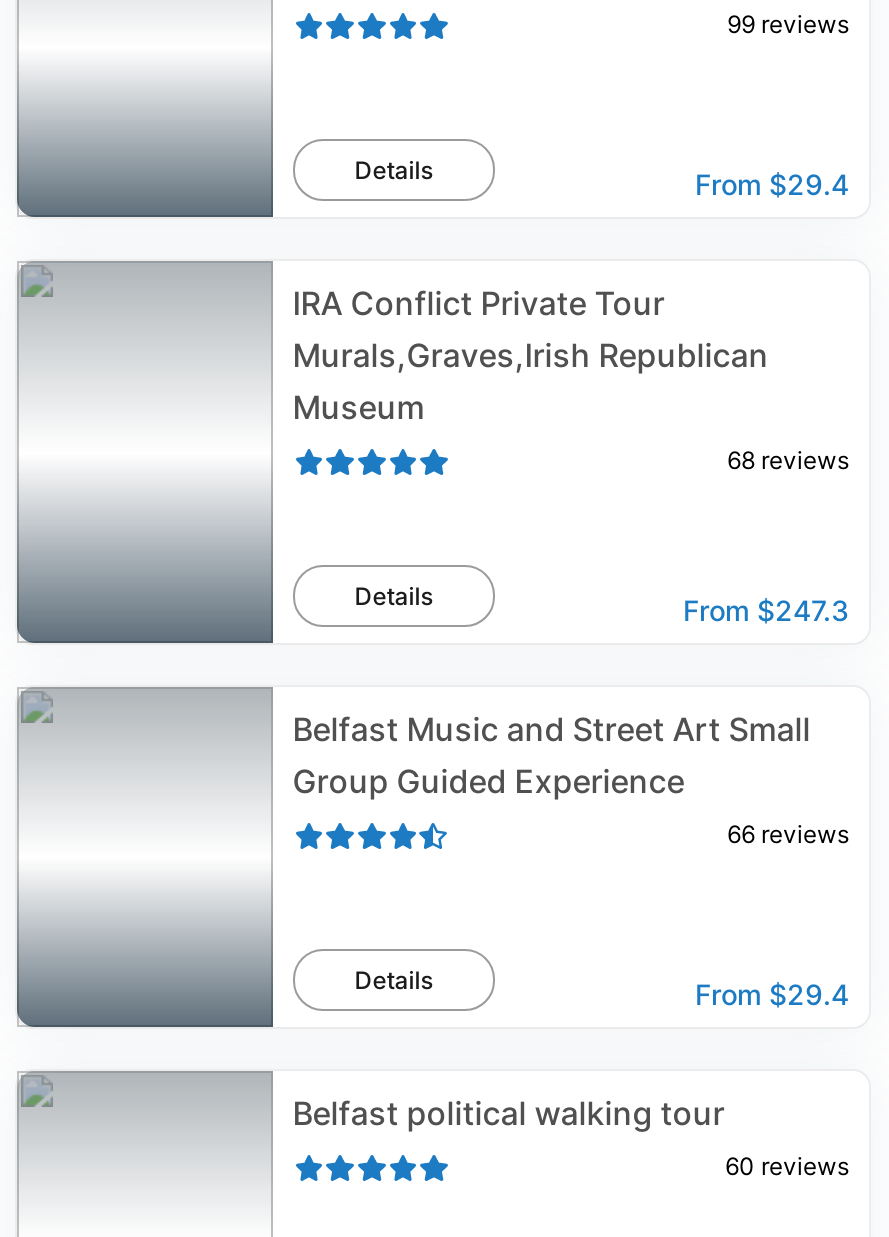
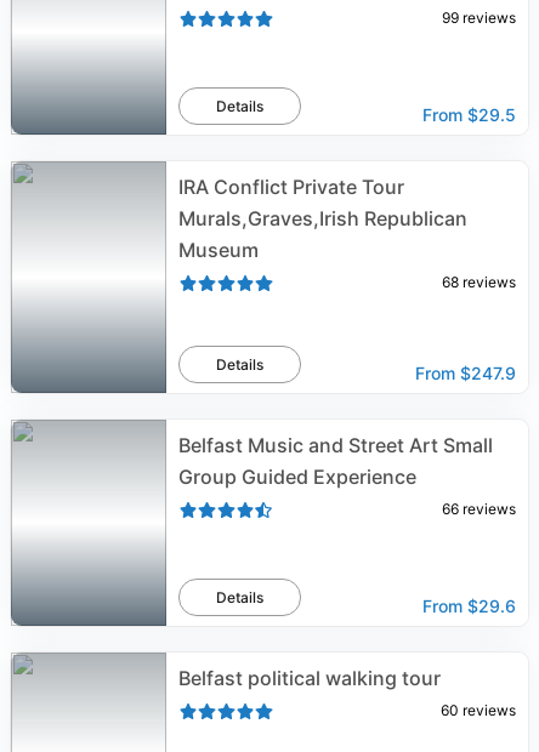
[695,167,849,201] From $29.4 -> [422,104,516,125] From $29.5
[683,593,849,627] From $247.3 -> [415,363,516,383] From $247.9
[695,977,849,1011] From $29.4 -> [422,596,516,616] From $29.6

